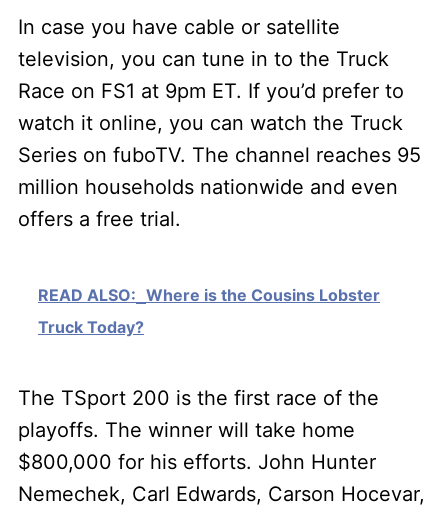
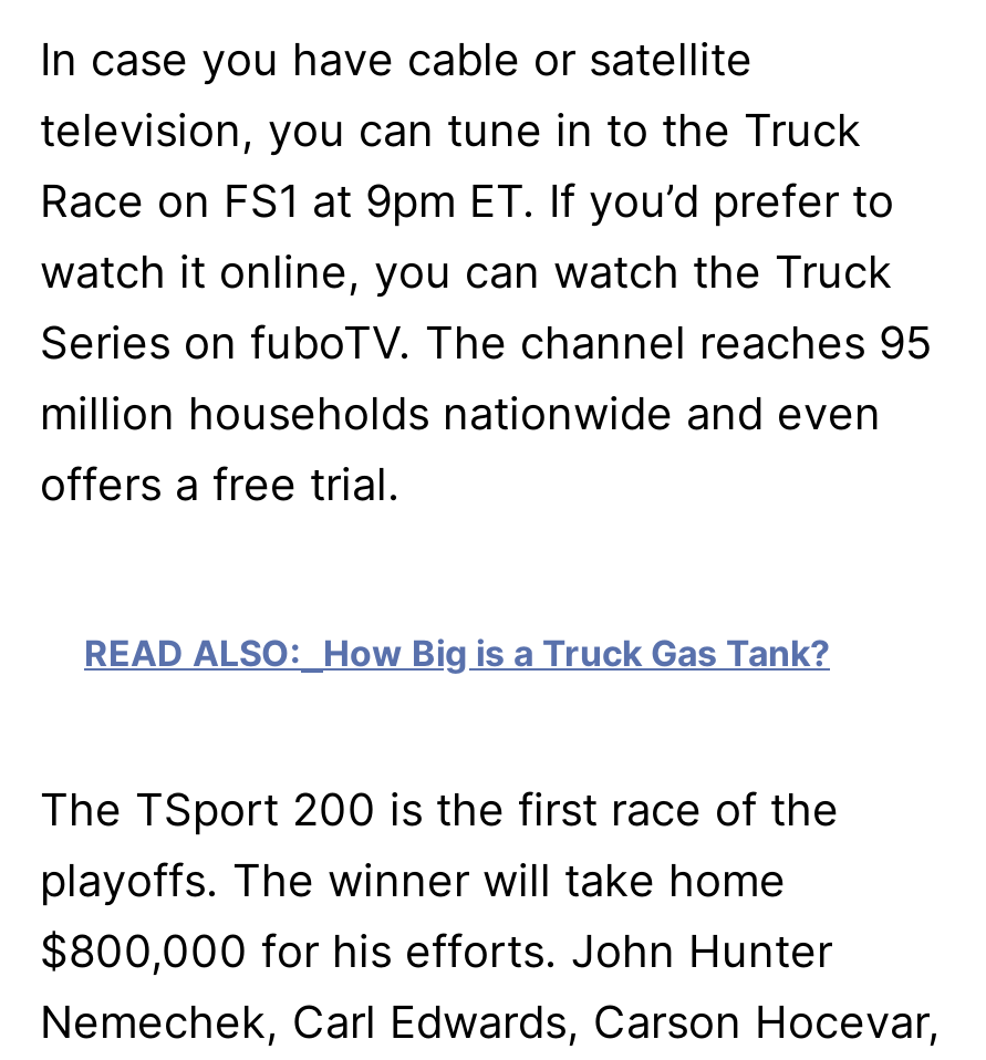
[38,285,380,337] READ ALSO: Where is the Cousins Lobster | Truck Today? -> [84,632,830,676] READ ALSO: How Big is a Truck Gas Tank?

